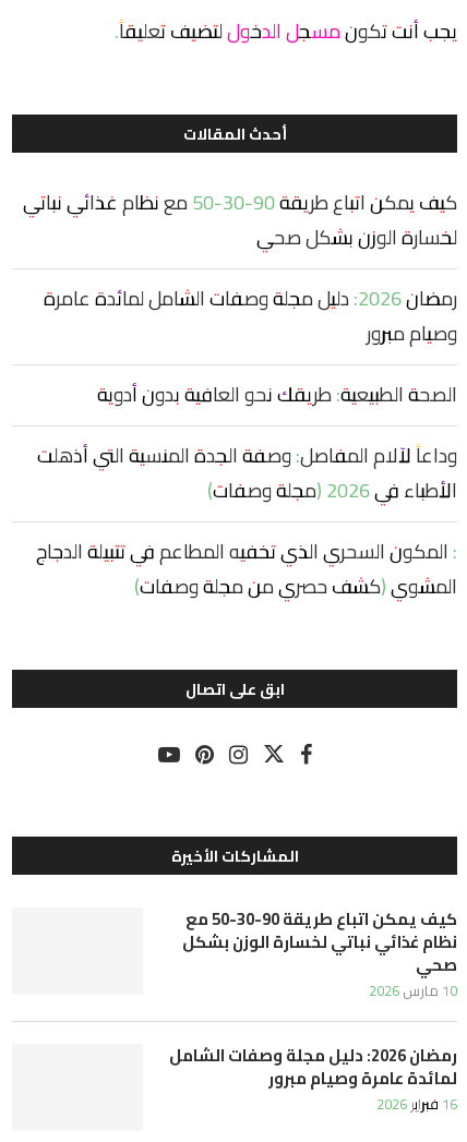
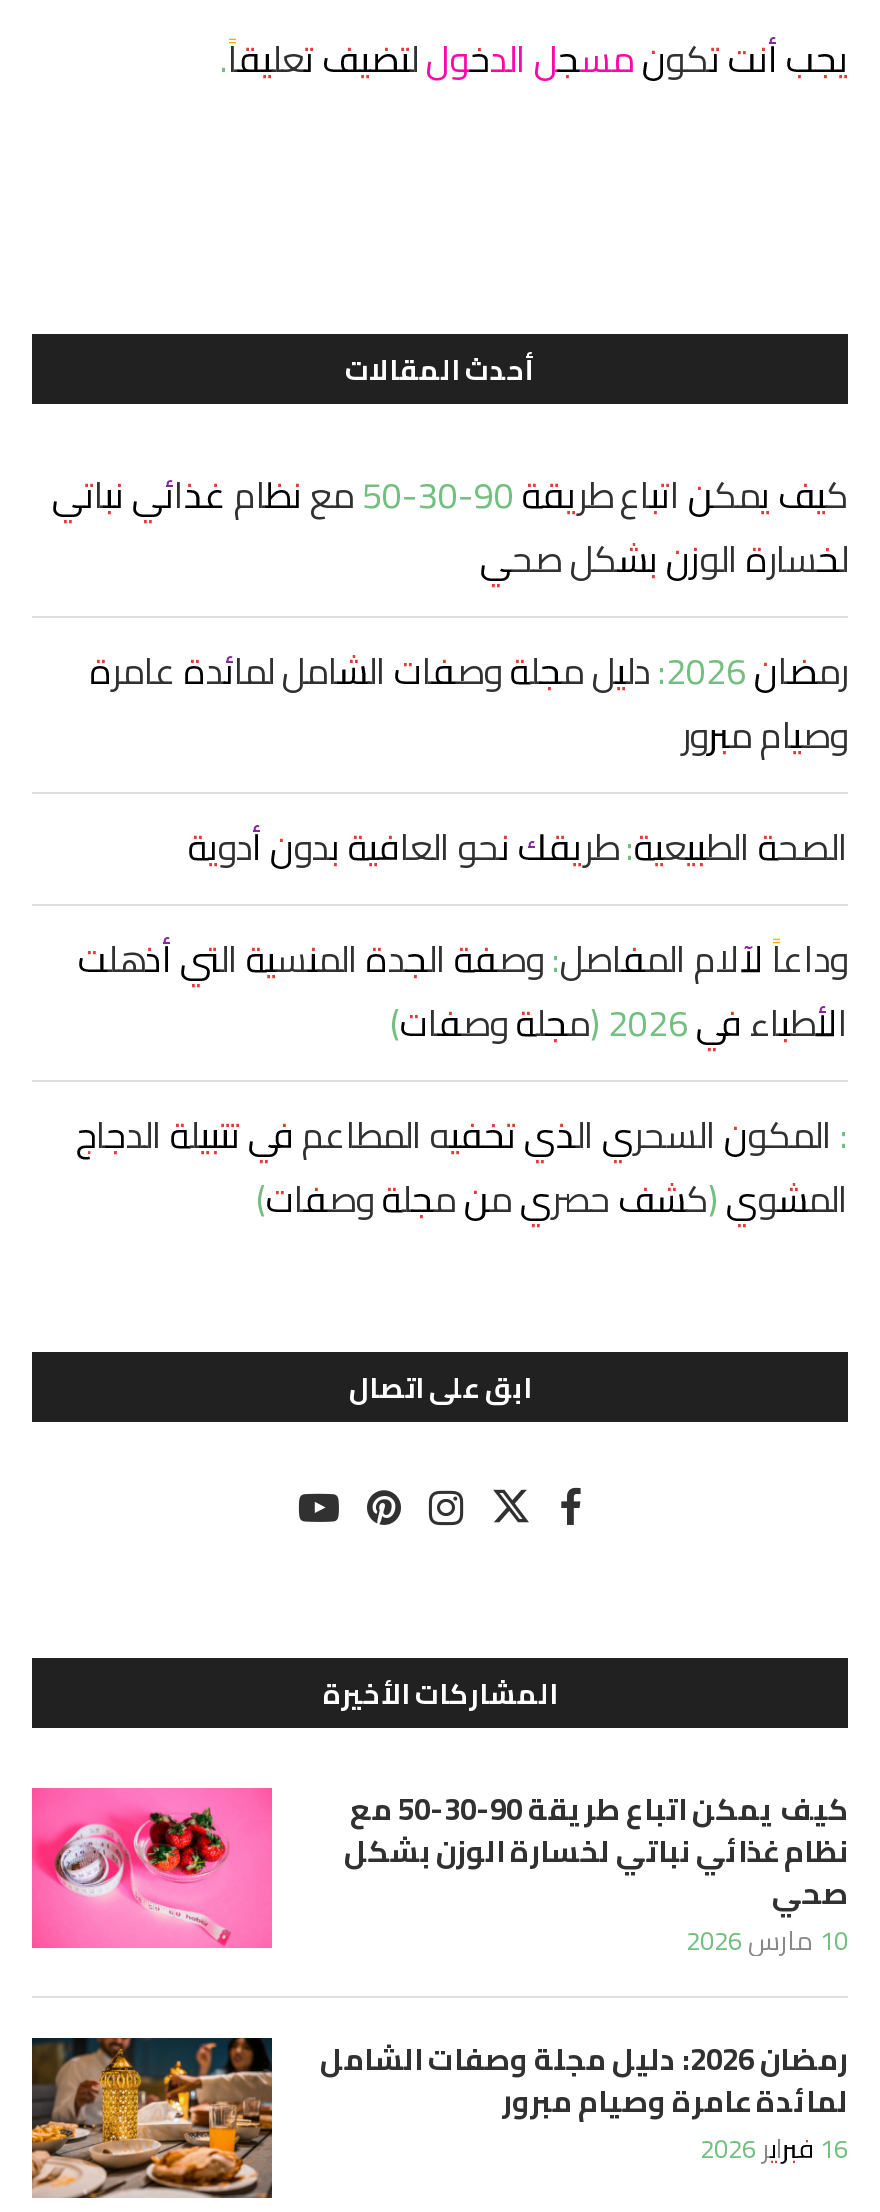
none -> [30,1786,274,1950] [image]
none -> [30,2036,274,2200] [image]

